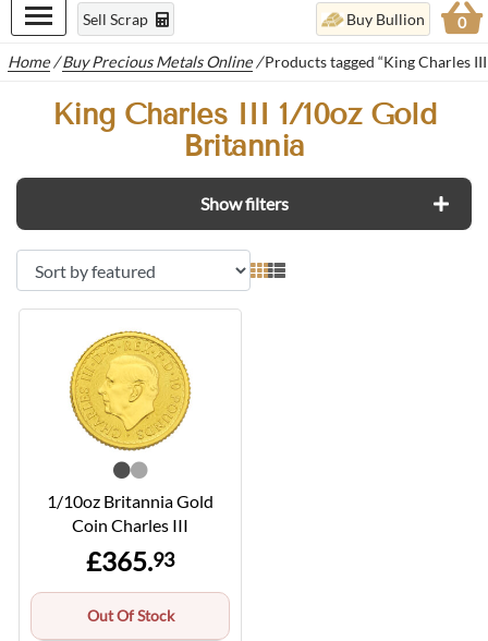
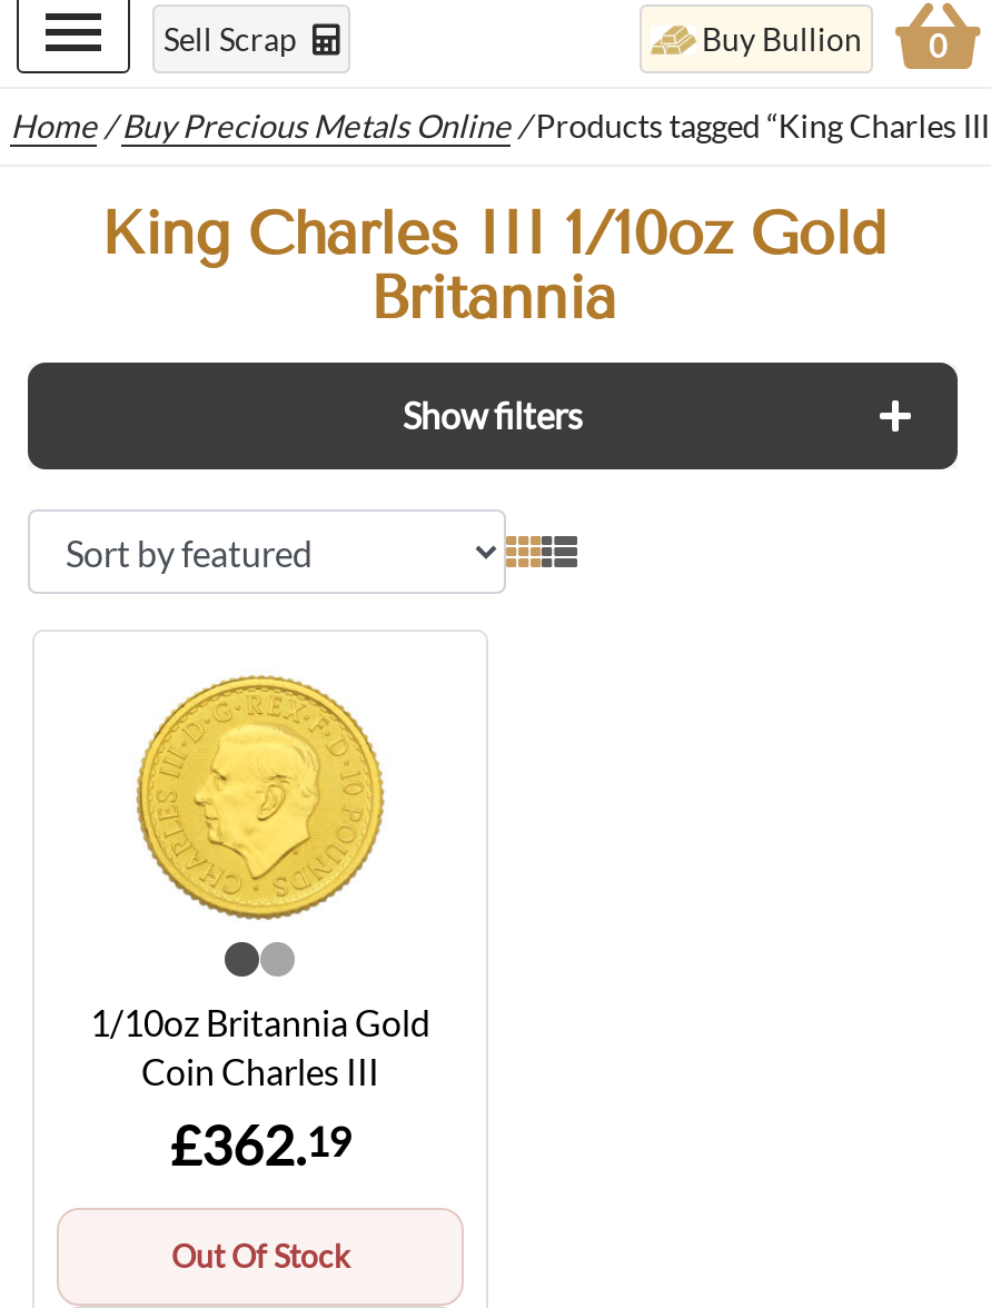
[86,546,174,577] £365.93 -> [170,1113,350,1178] £362.19

